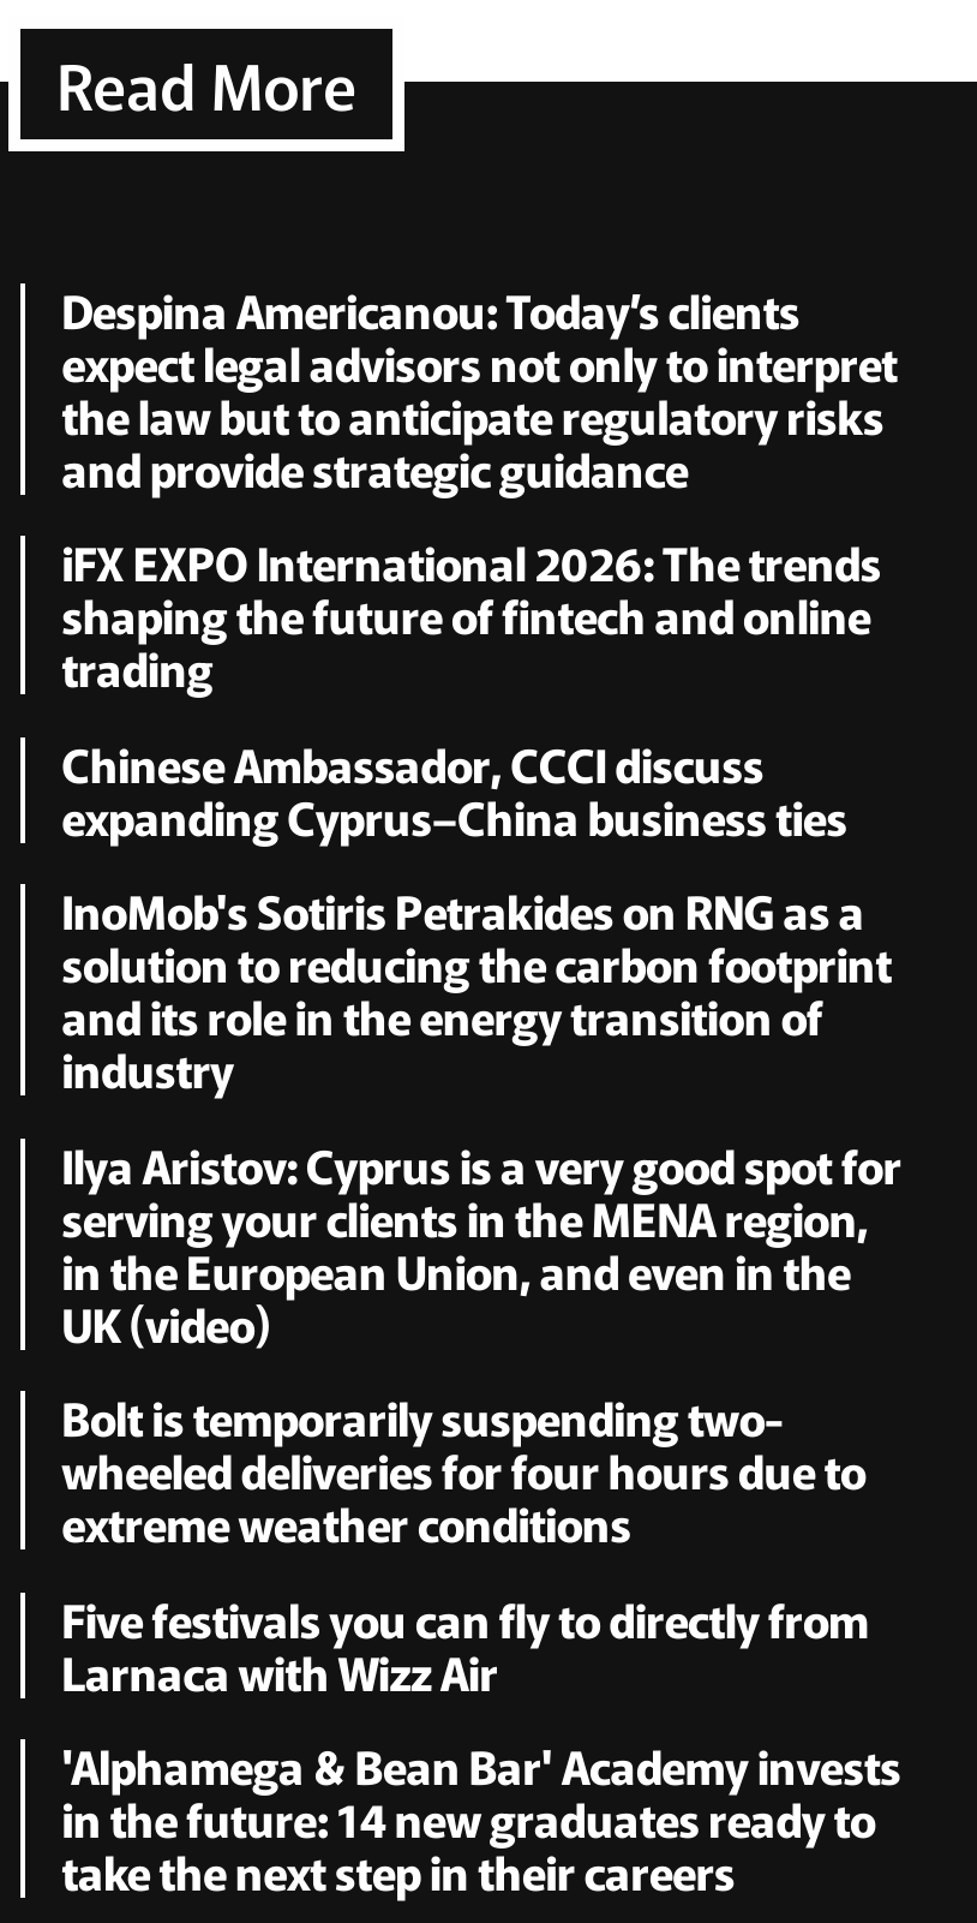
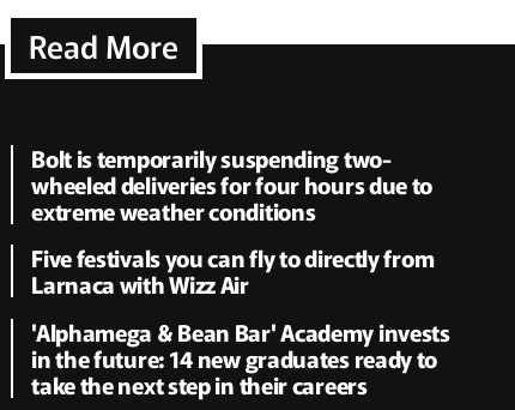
[61,276,901,1354] Despina Americanou: Today’s clients | expect legal advisors not only to interpret | the law but to anticipate regulatory risks | and provide strategic guidance | iFX EXPO International 2026: The trends | shaping the future of fintech and online | trading | Chinese Ambassador, CCCI discuss | expanding Cyprus–China business ties | InoMob's Sotiris Petrakides on RNG as a | solution to reducing the carbon footprint | and its role in the energy transition of | industry | Ilya Aristov: Cyprus is a very good spot for | serving your clients in the MENA region, | in the European Union, and even in the | UK (video) -> none

